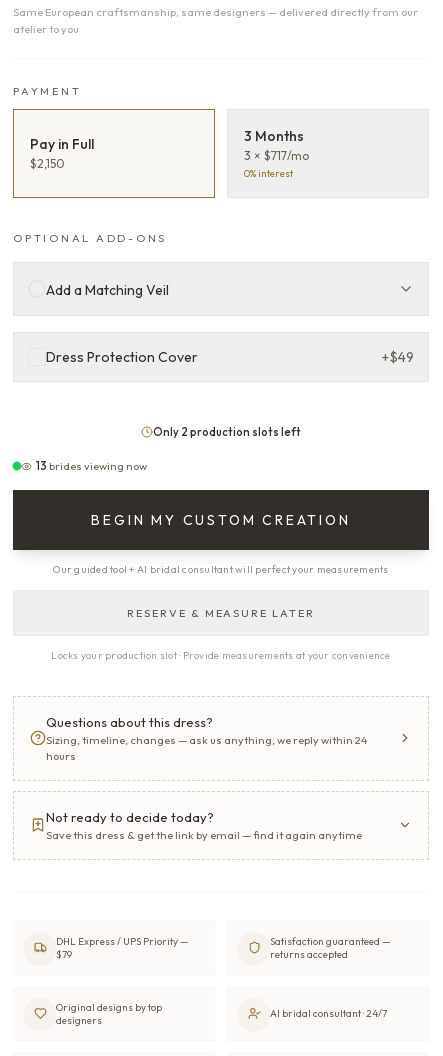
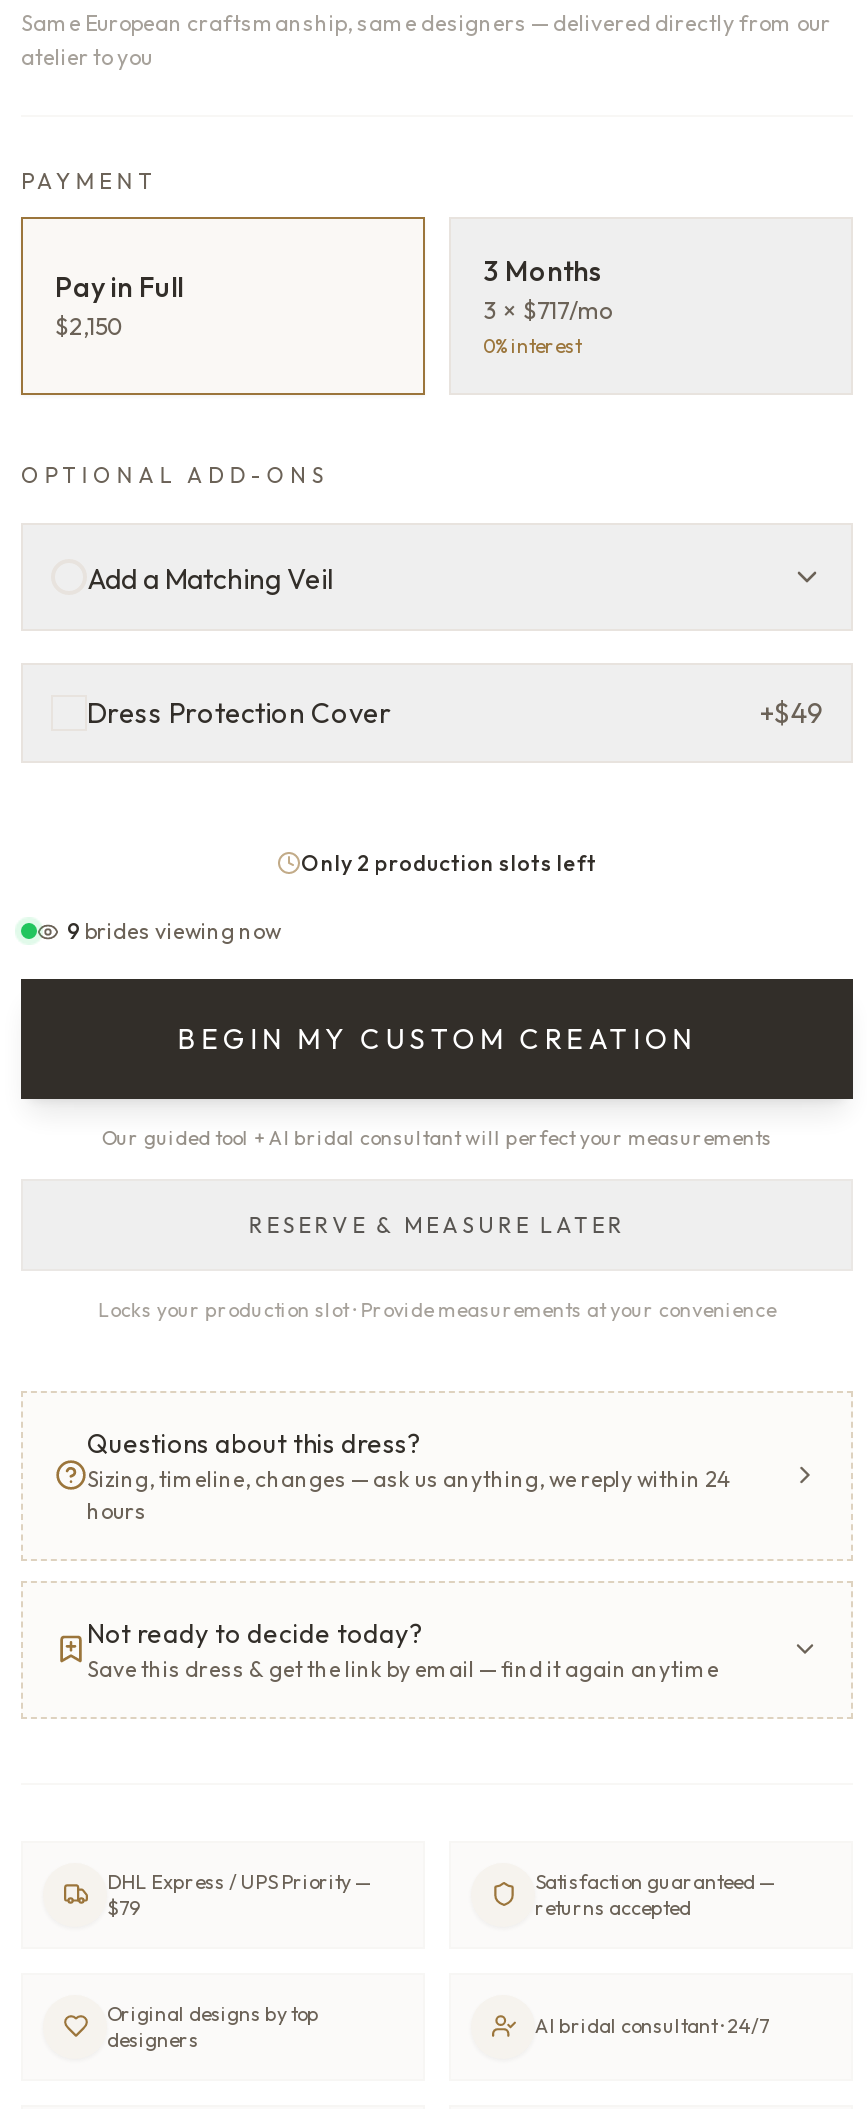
[36,458,147,472] 13 brides viewing now -> [67,917,281,945] 9 brides viewing now

